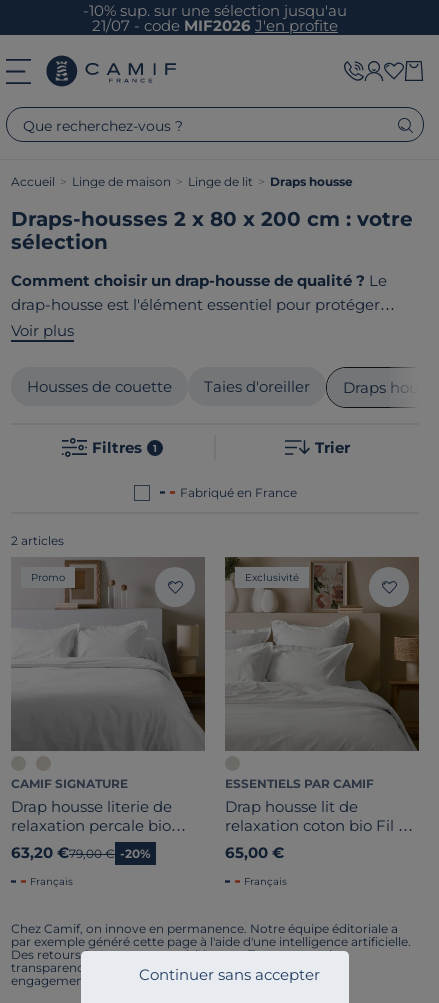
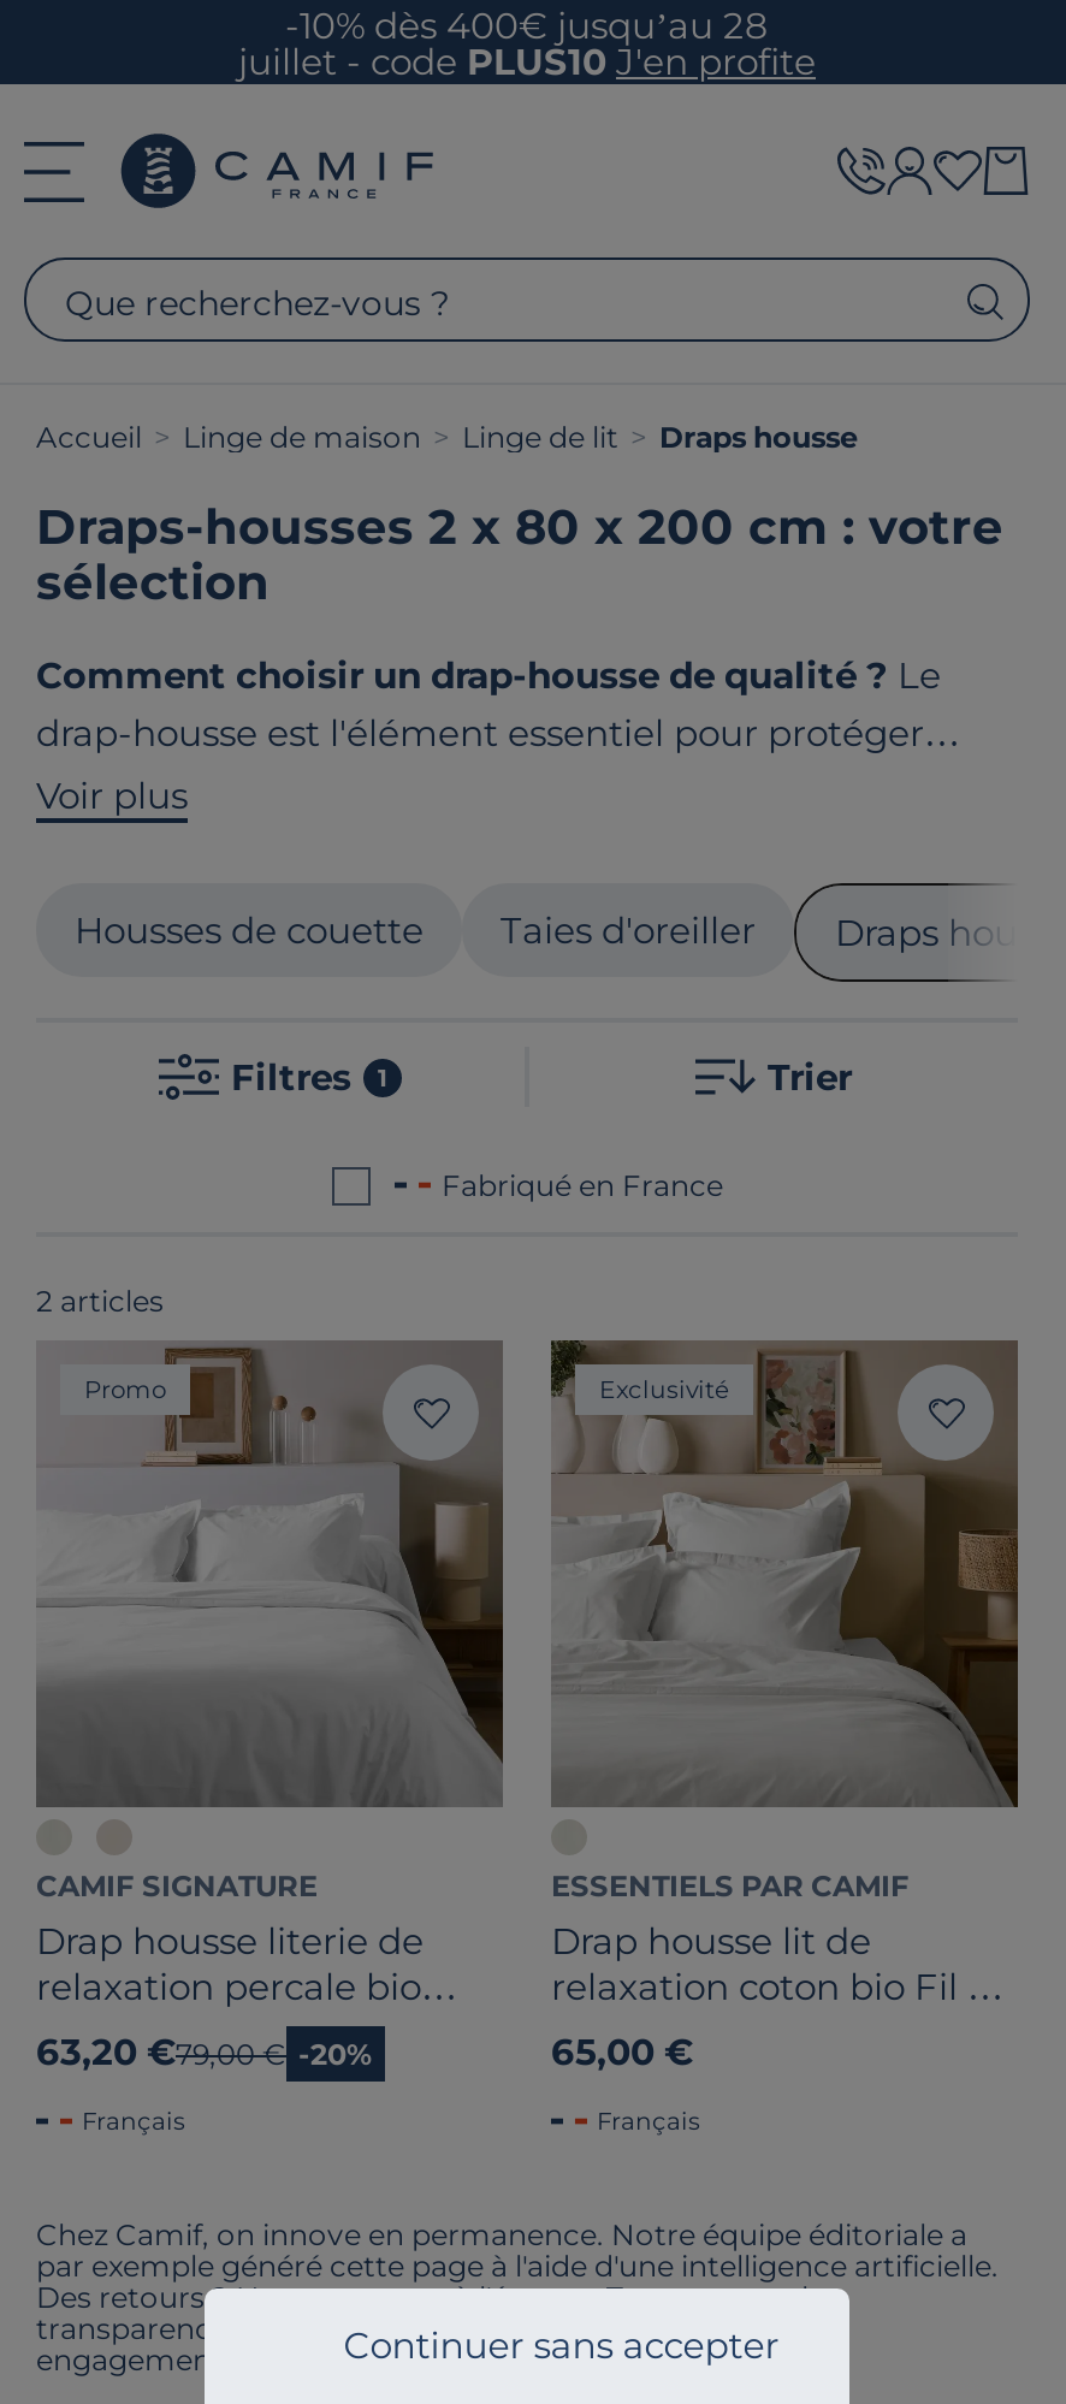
[83,0,347,34] -10% sup. sur une sélection jusqu'au | 21/07 - codeMIF2026 J'en profite -> [238,1,816,83] -10% dès 400€ jusqu’au 28 | juillet - codePLUS10 J'en profite

